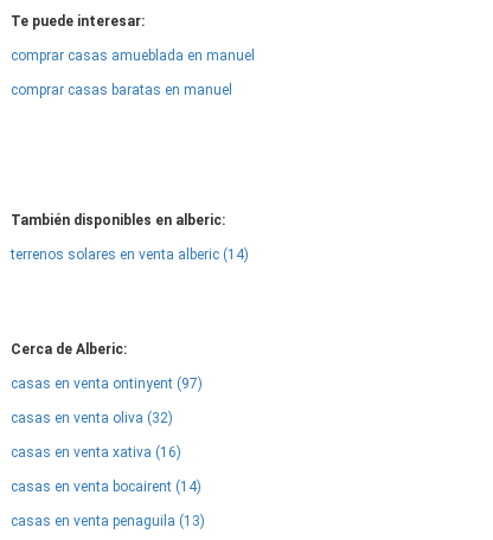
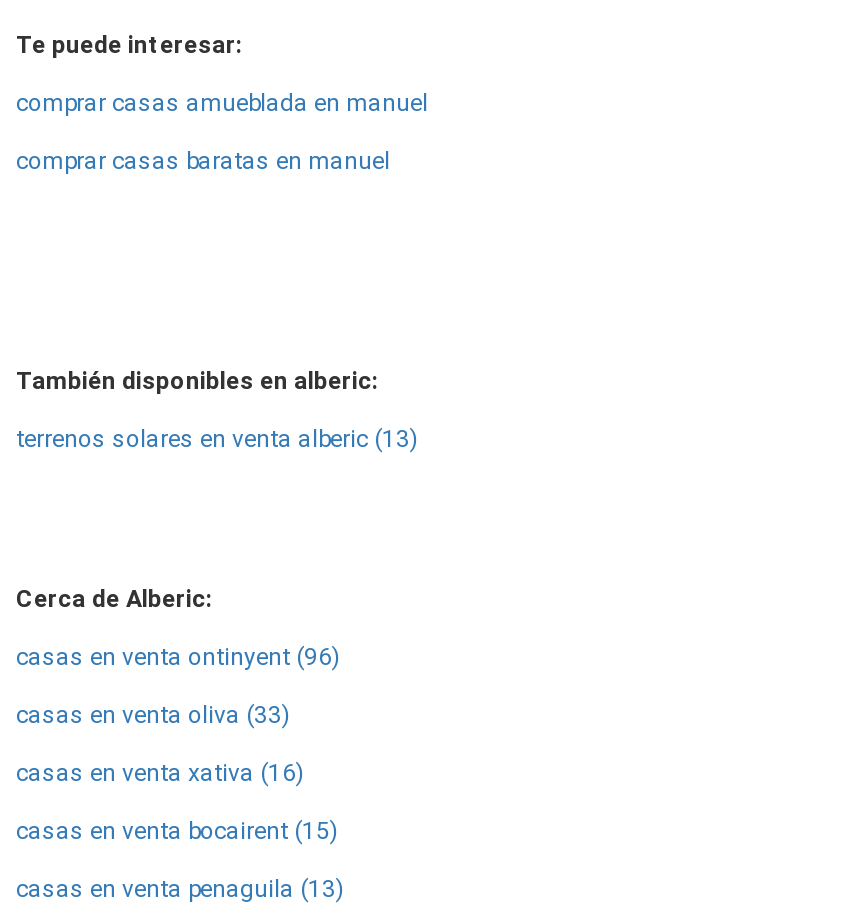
[11,246,249,263] terrenos solares en venta alberic (14) -> [16,425,418,453] terrenos solares en venta alberic (13)
[11,375,203,392] casas en venta ontinyent (97) -> [16,643,340,671] casas en venta ontinyent (96)
[11,410,173,426] casas en venta oliva (32) -> [16,701,290,729] casas en venta oliva (33)
[11,478,201,495] casas en venta bocairent (14) -> [16,817,338,845] casas en venta bocairent (15)

